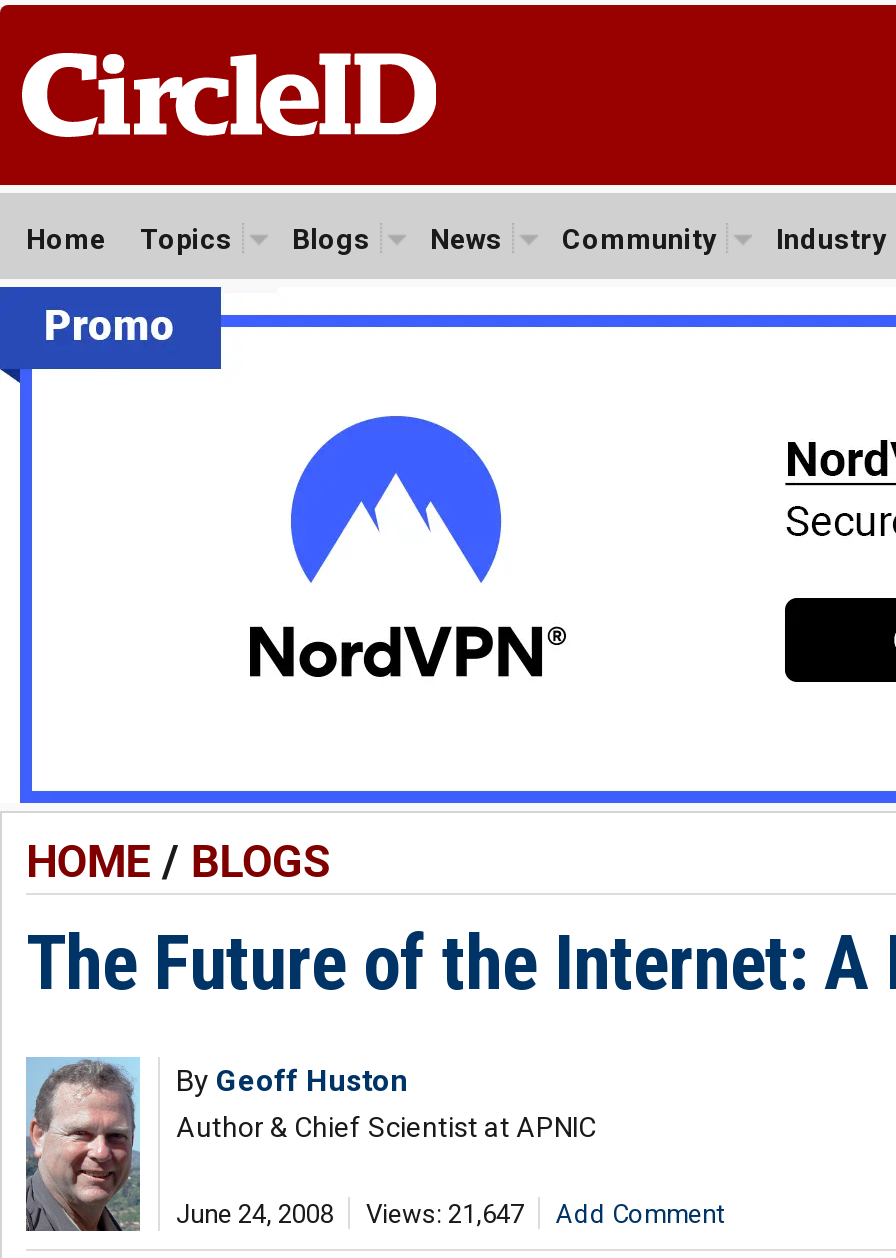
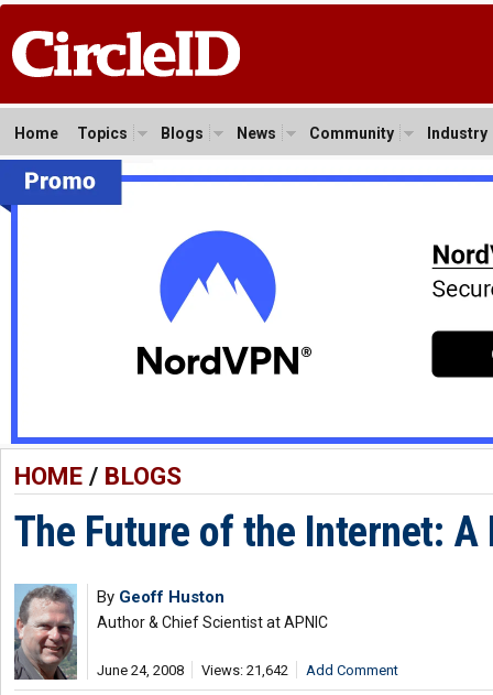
[176,1199,724,1229] June 24, 2008 Views: 21,647 Add Comment -> [97,662,398,678] June 24, 2008 Views: 21,642 Add Comment

